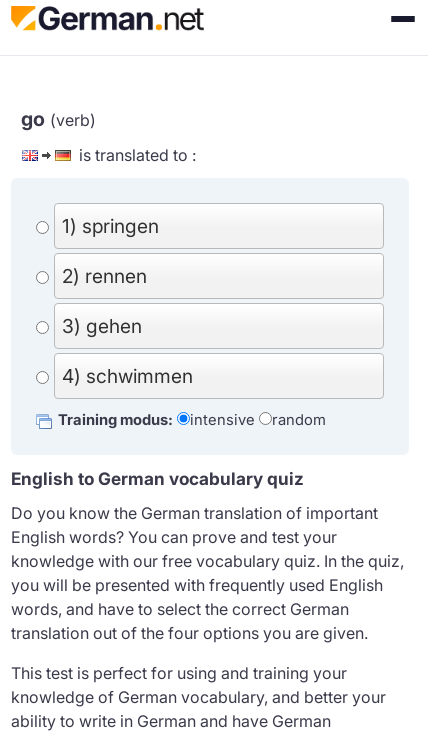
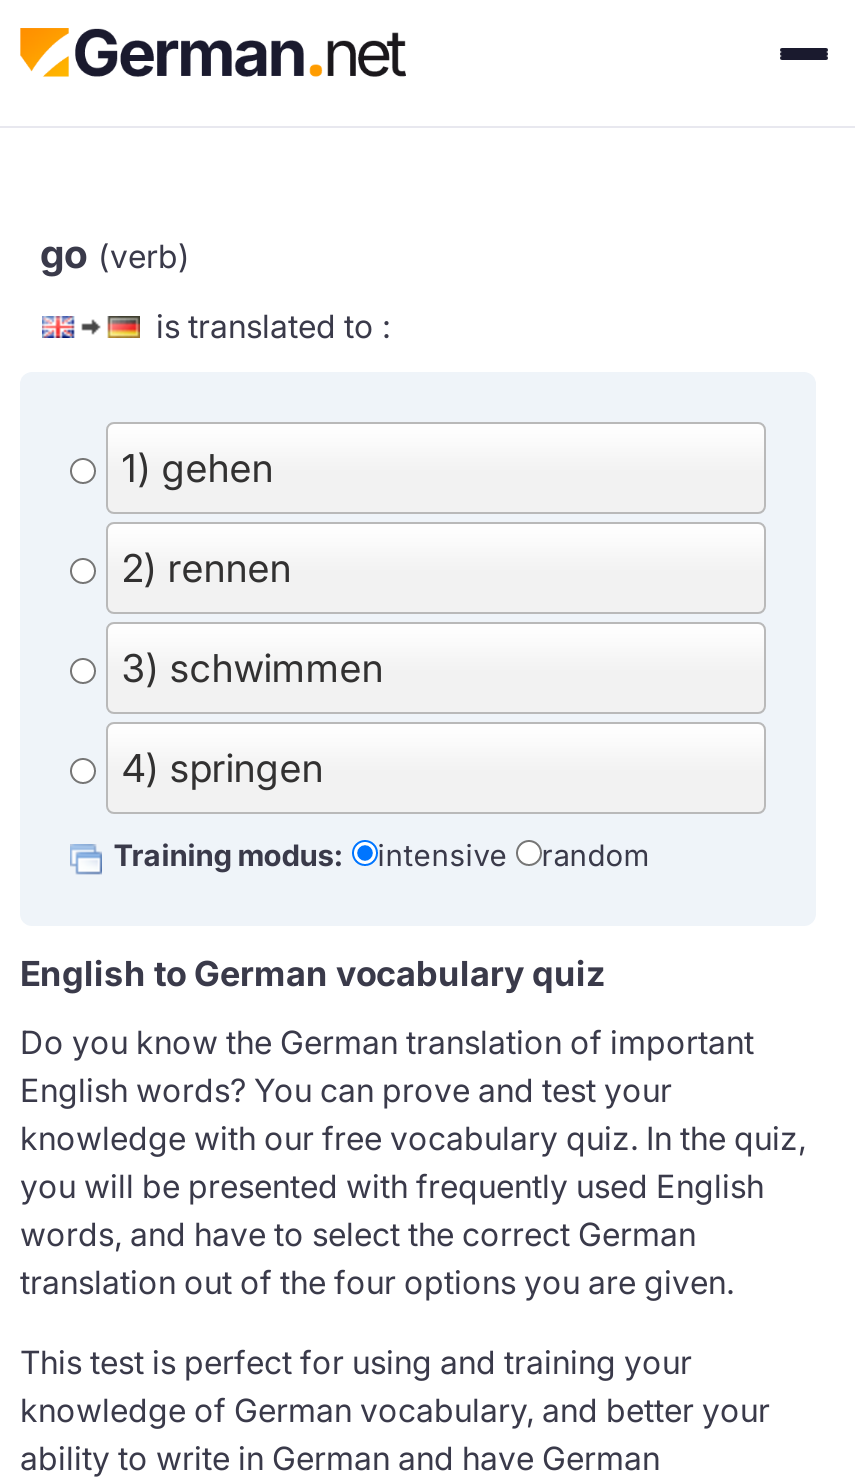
[62,214,159,238] 1) springen -> [122,444,274,492] 1) gehen
[62,314,142,338] 3) gehen -> [122,644,384,692] 3) schwimmen
[62,364,193,388] 4) schwimmen -> [122,744,324,792] 4) springen

